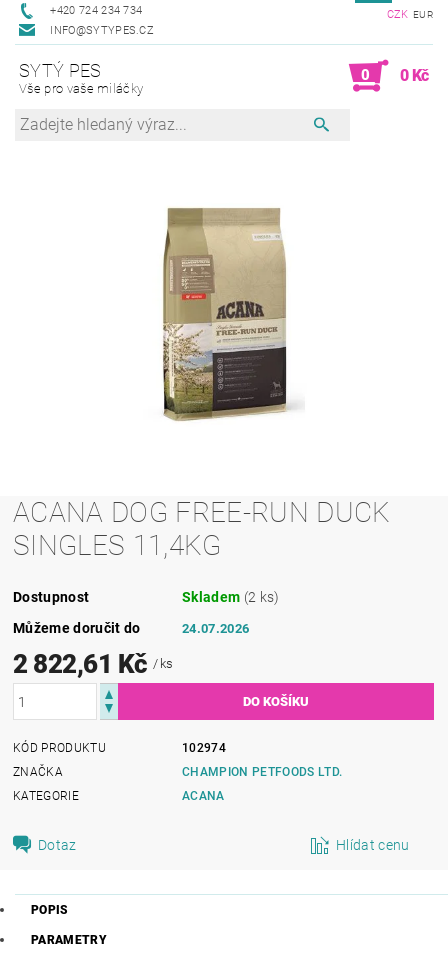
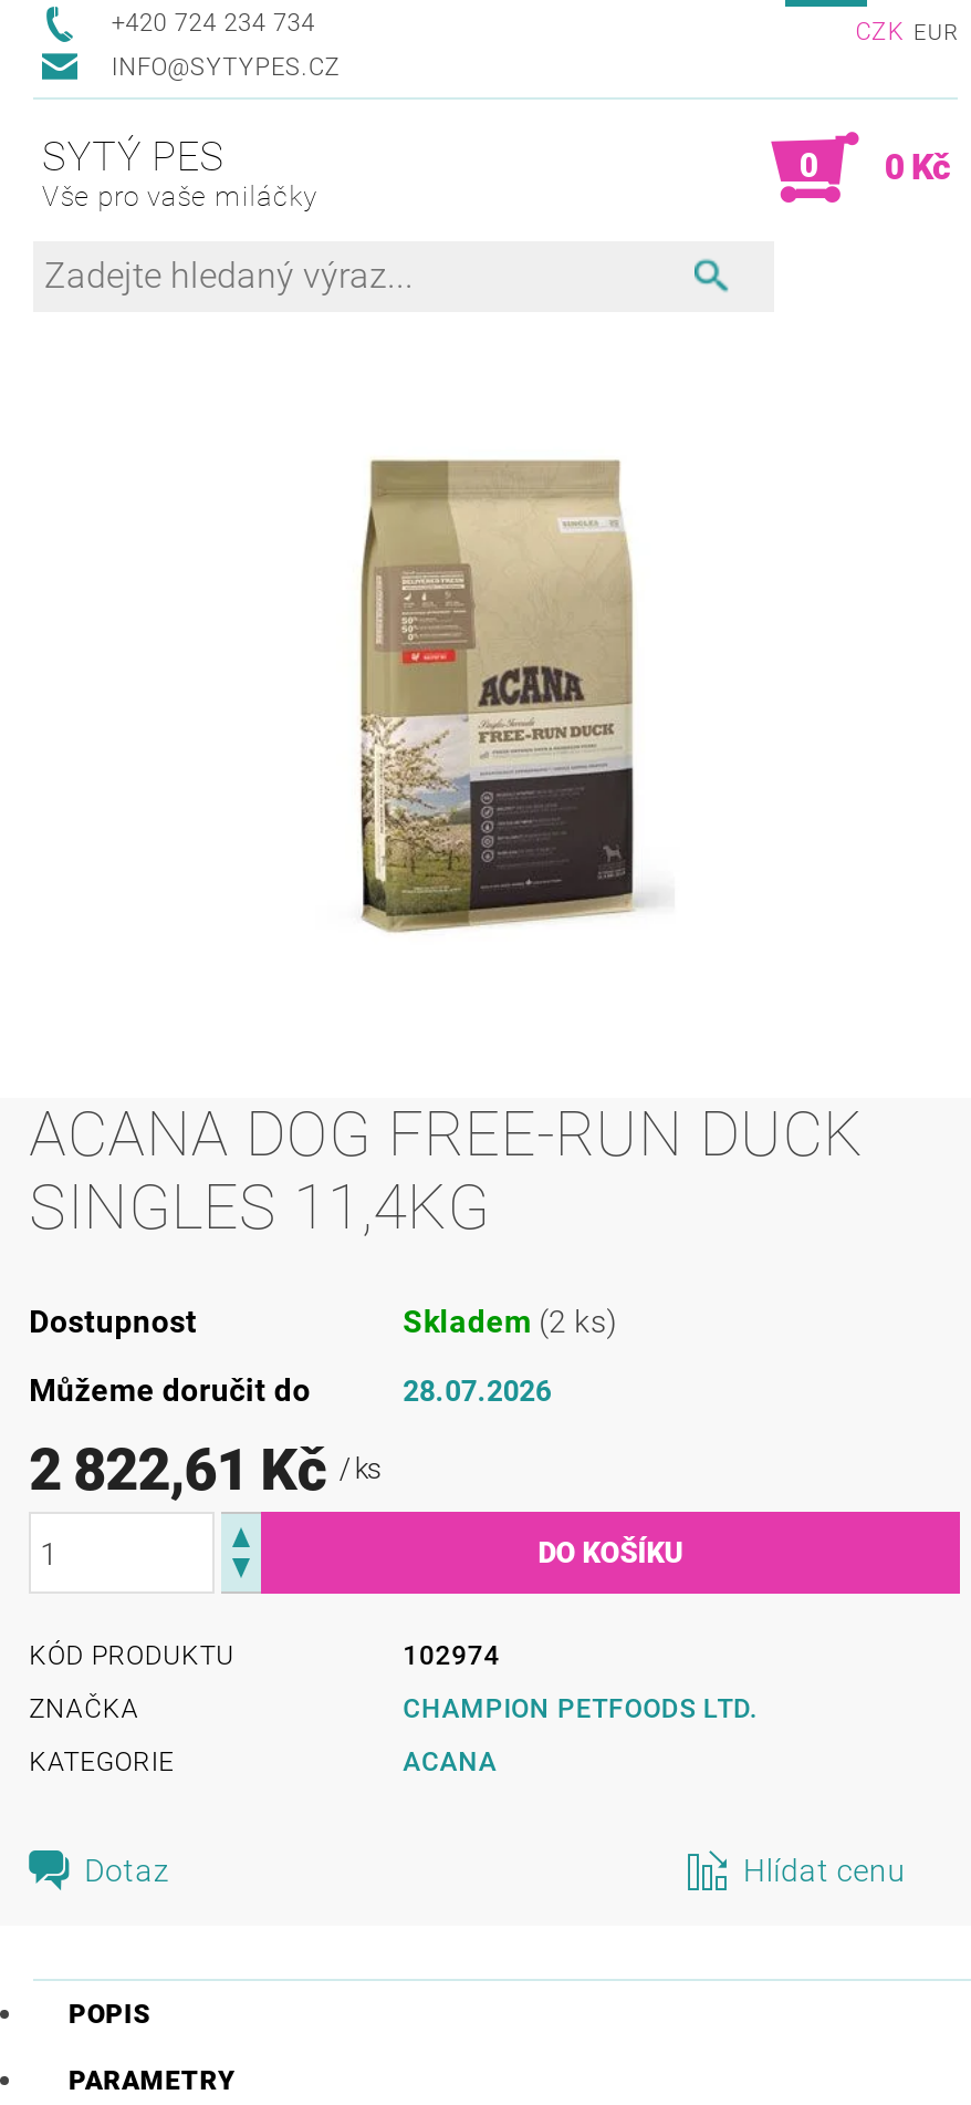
[182,621,249,636] 24.07.2026 -> [403,1375,551,1408] 28.07.2026

